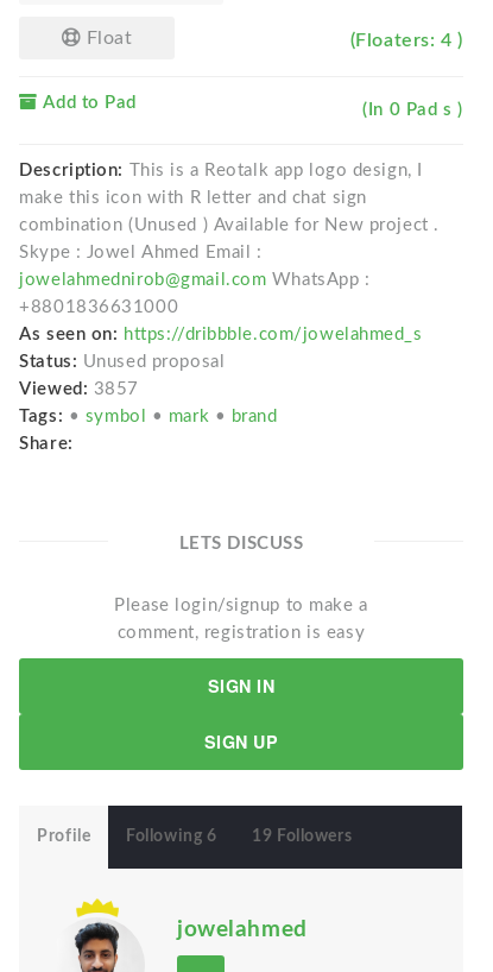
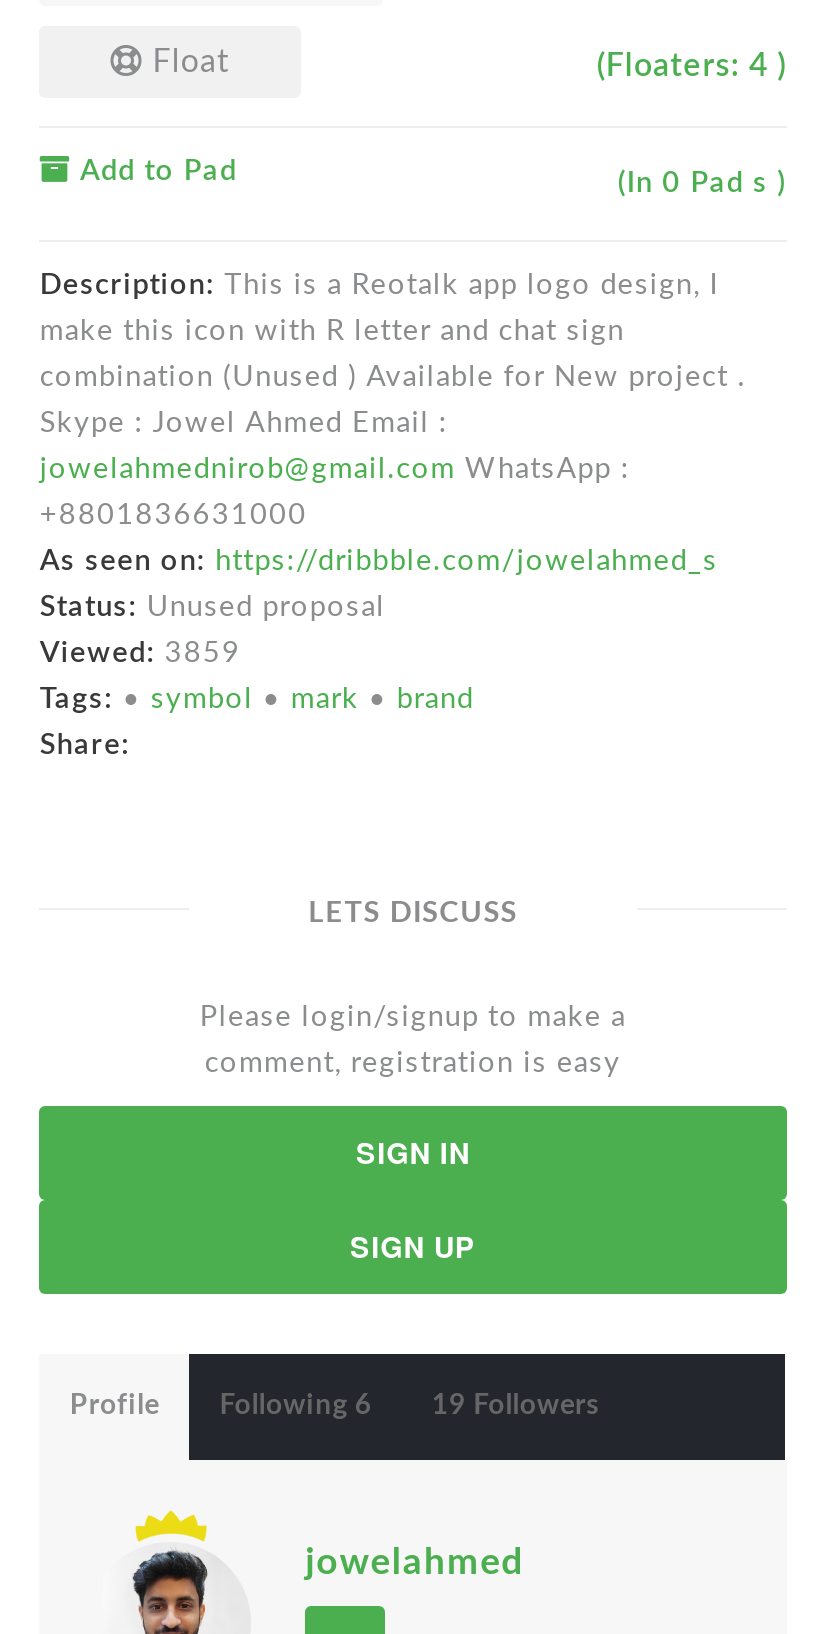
[19,380,139,398] Viewed: 3857 -> [40,638,241,668] Viewed: 3859

